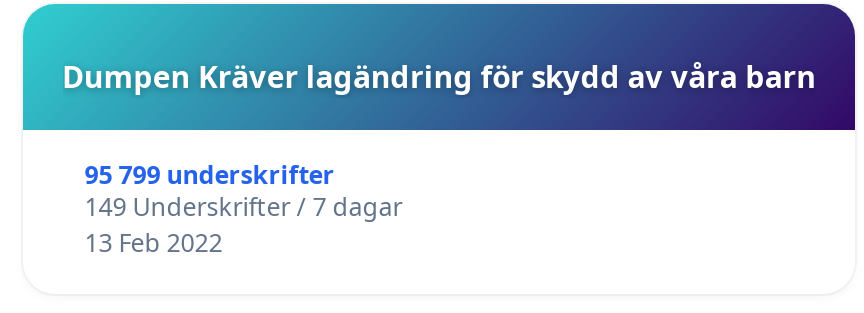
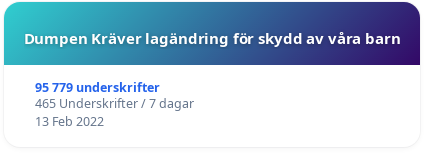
[85,158,335,192] 95 799 underskrifter -> [35,79,160,96] 95 779 underskrifter
[85,190,403,224] 149 Underskrifter / 7 dagar -> [35,95,194,112] 465 Underskrifter / 7 dagar

